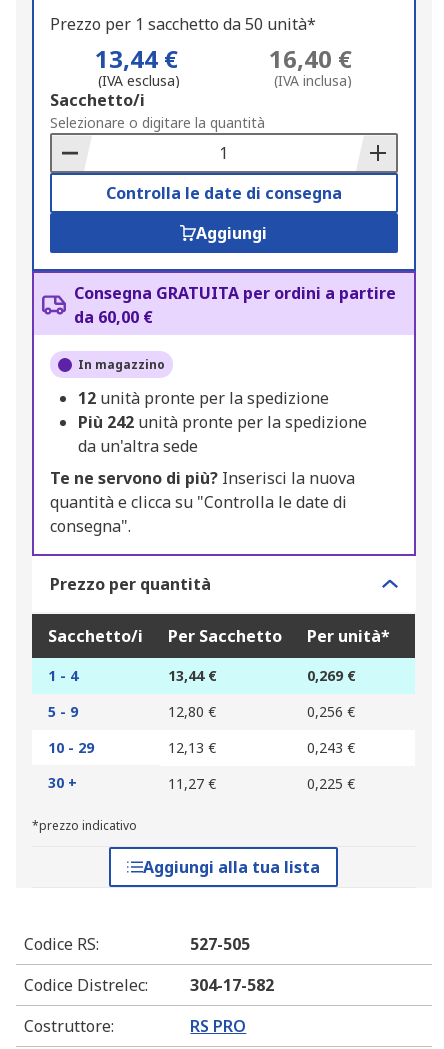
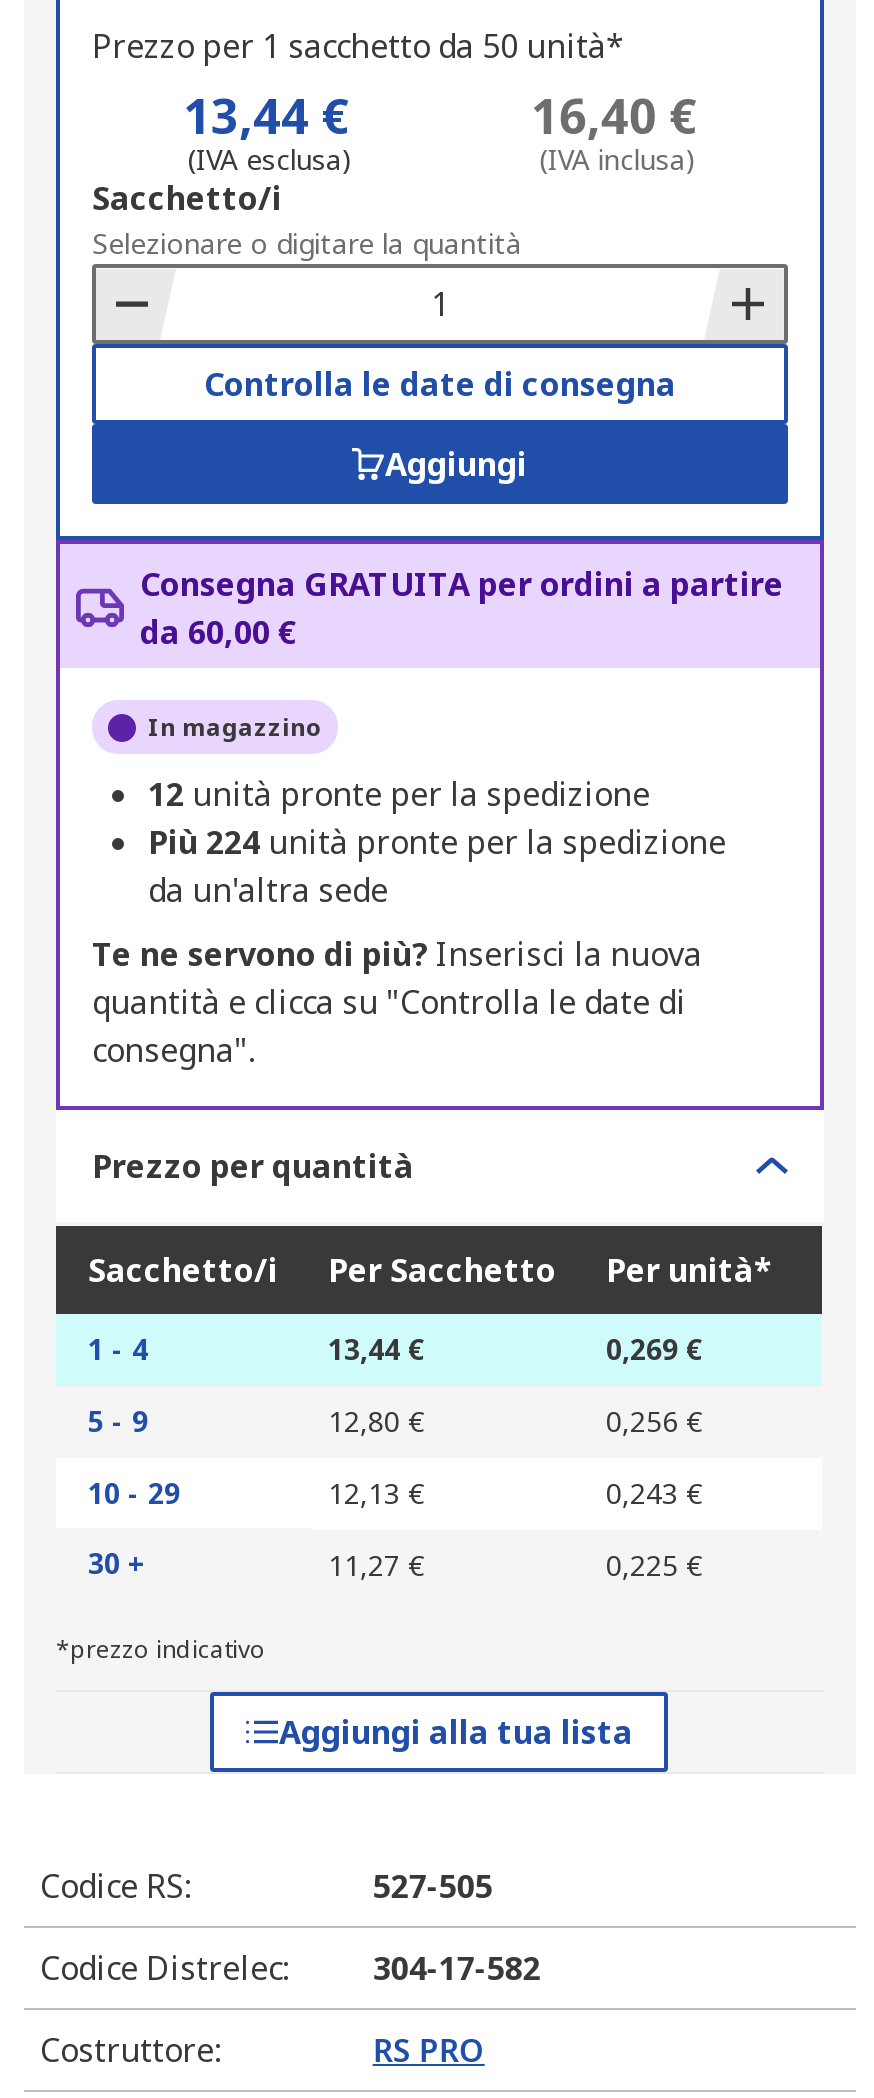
[78,411,367,433] Più 242 unità pronte per la spedizione -> [148,821,726,865] Più 224 unità pronte per la spedizione

